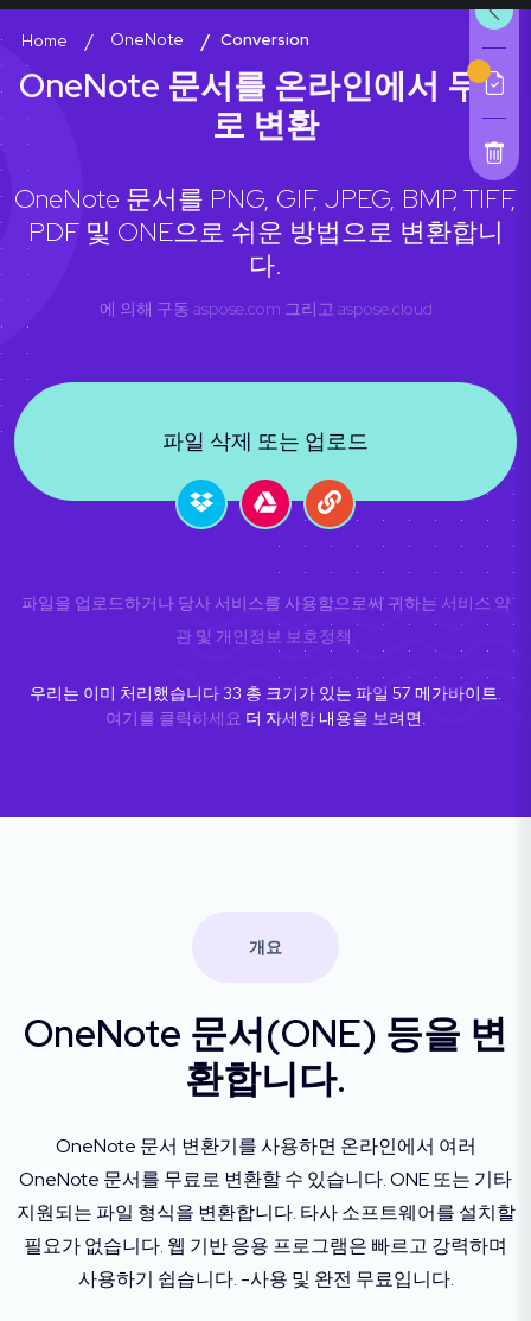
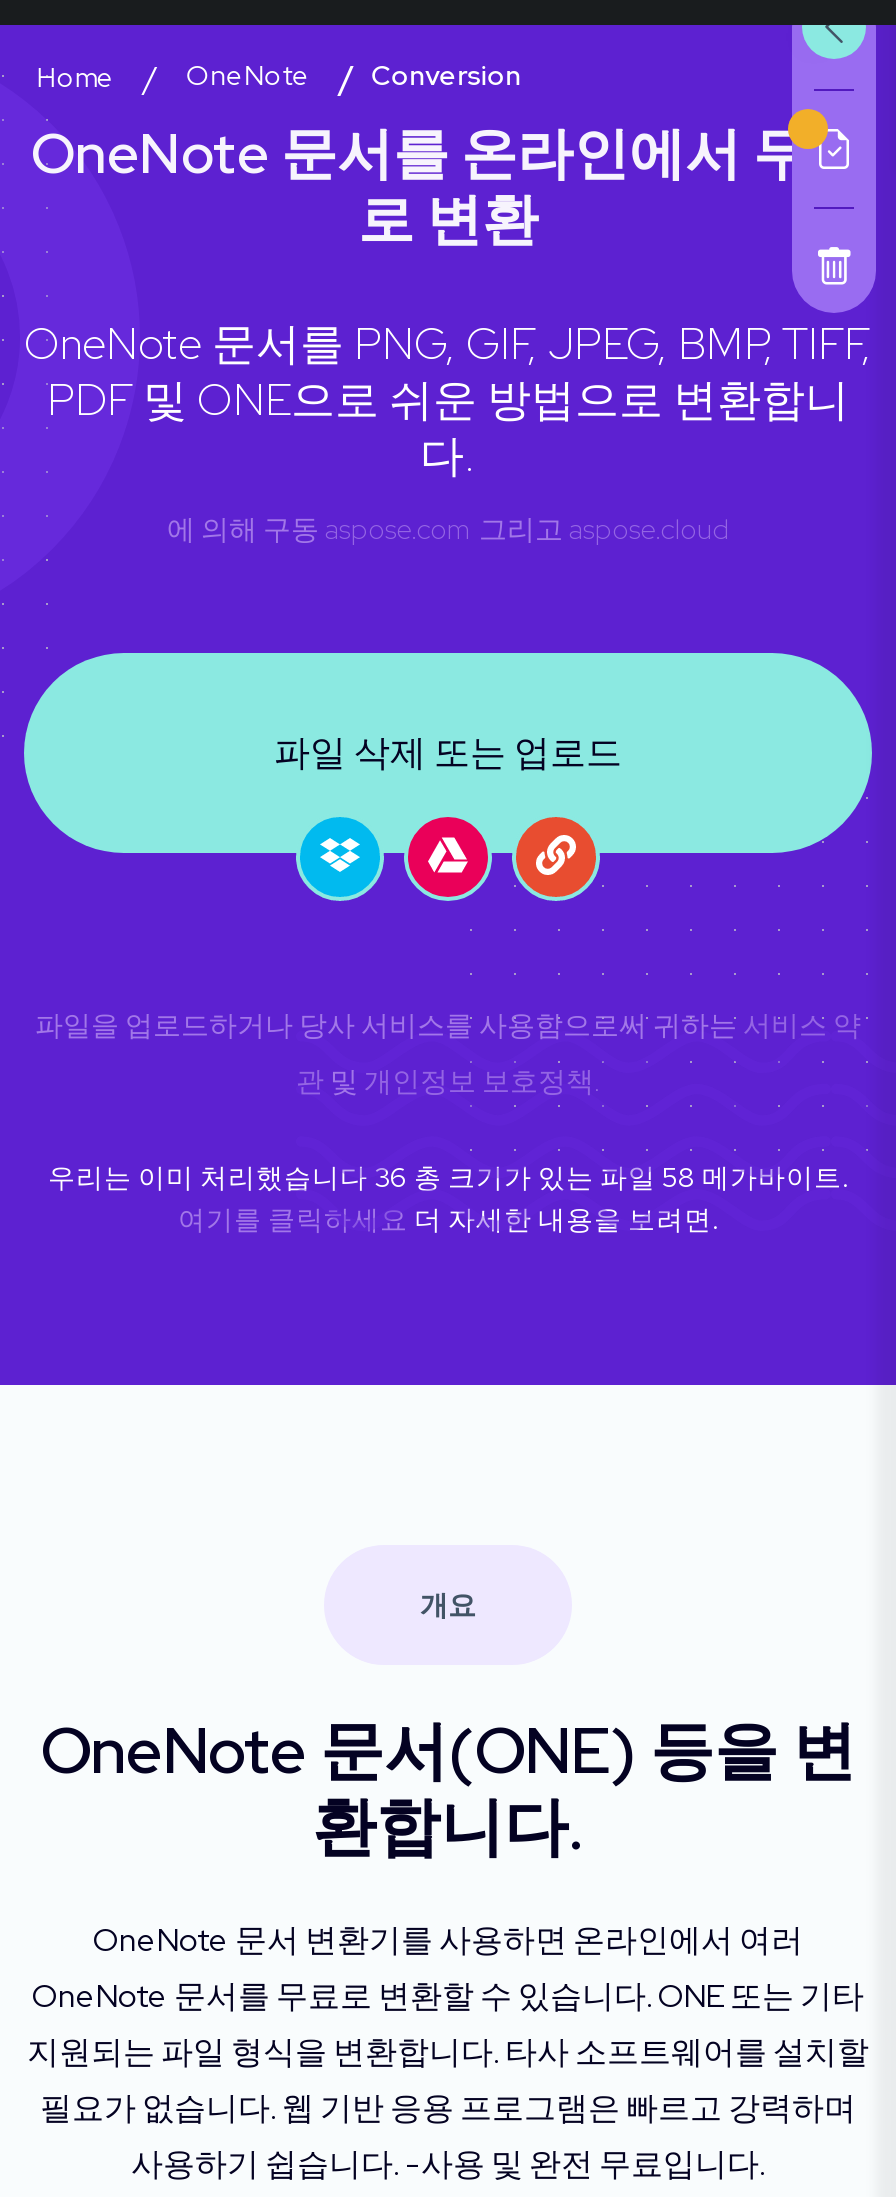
[30,682,501,703] 우리는 이미 처리했습니다 33 총 크기가 있는 파일 57 메가바이트. -> [48,1158,848,1194] 우리는 이미 처리했습니다 36 총 크기가 있는 파일 58 메가바이트.

